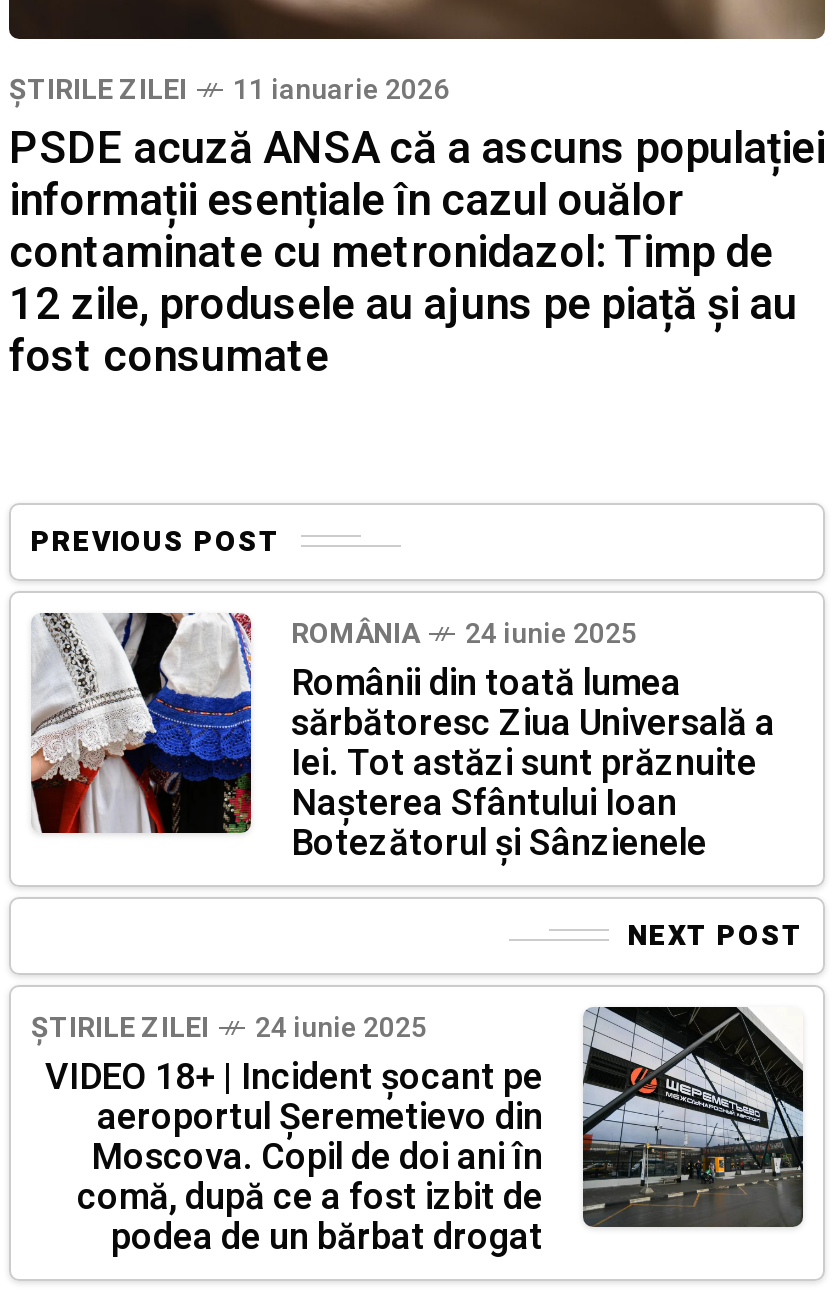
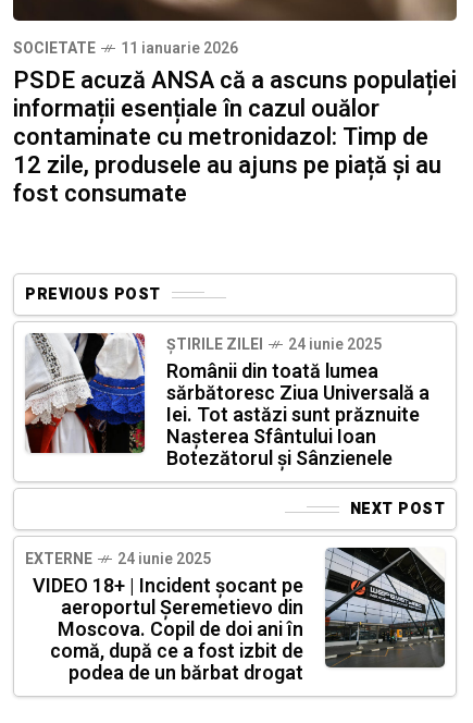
[9,69,187,111] ȘTIRILE ZILEI -> [13,37,96,60] SOCIETATE
[291,613,419,655] ROMÂNIA -> [166,334,263,356] ȘTIRILE ZILEI
[31,1007,209,1049] ȘTIRILE ZILEI -> [25,548,92,571] EXTERNE

